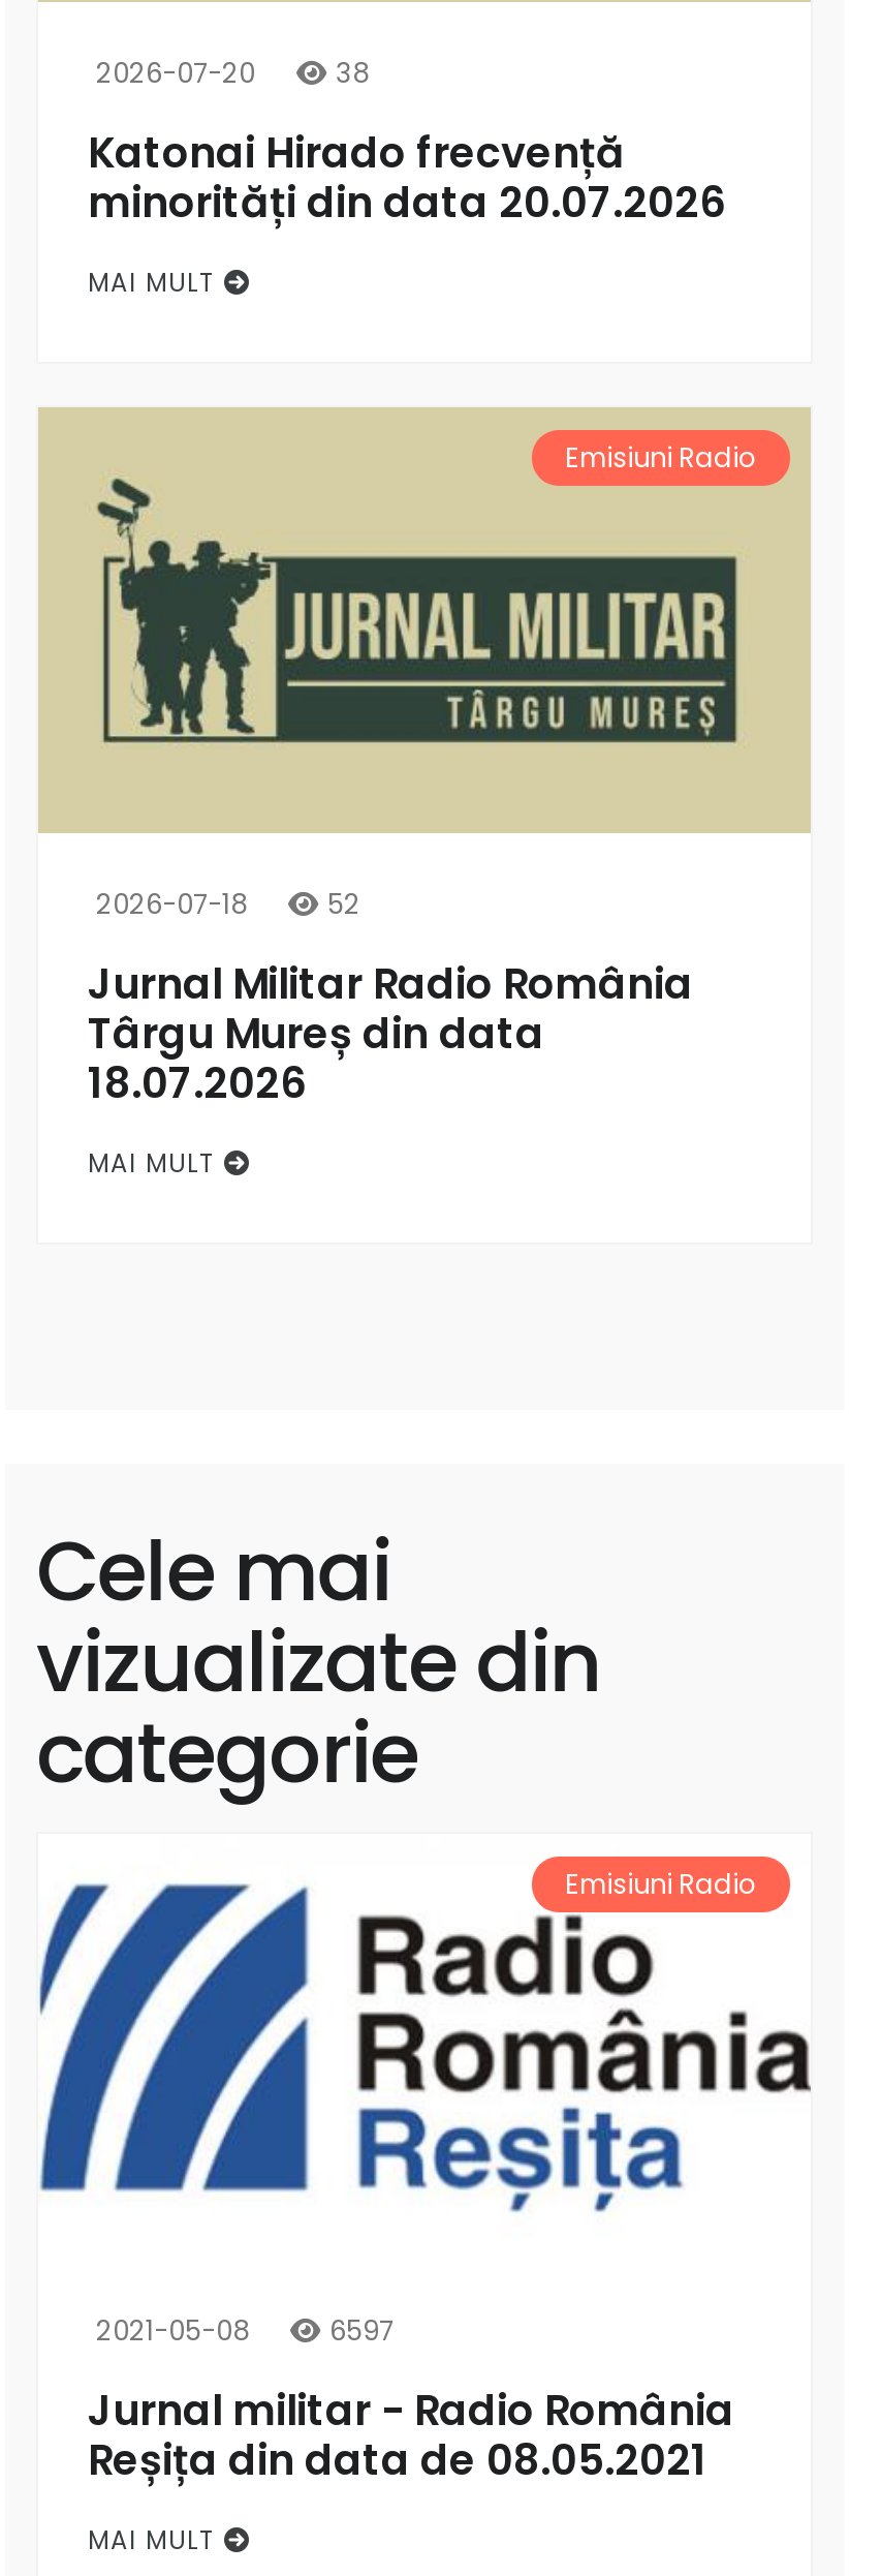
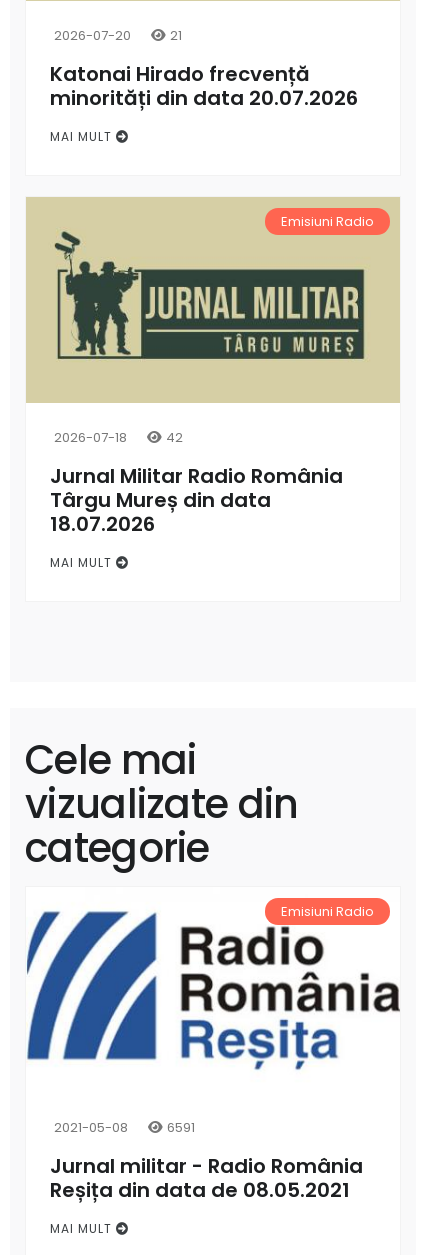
[336,55,369,94] 38 -> [170,26,182,45] 21
[327,885,360,924] 52 -> [166,428,183,447] 42
[329,2311,394,2350] 6597 -> [167,1118,195,1137] 6591

